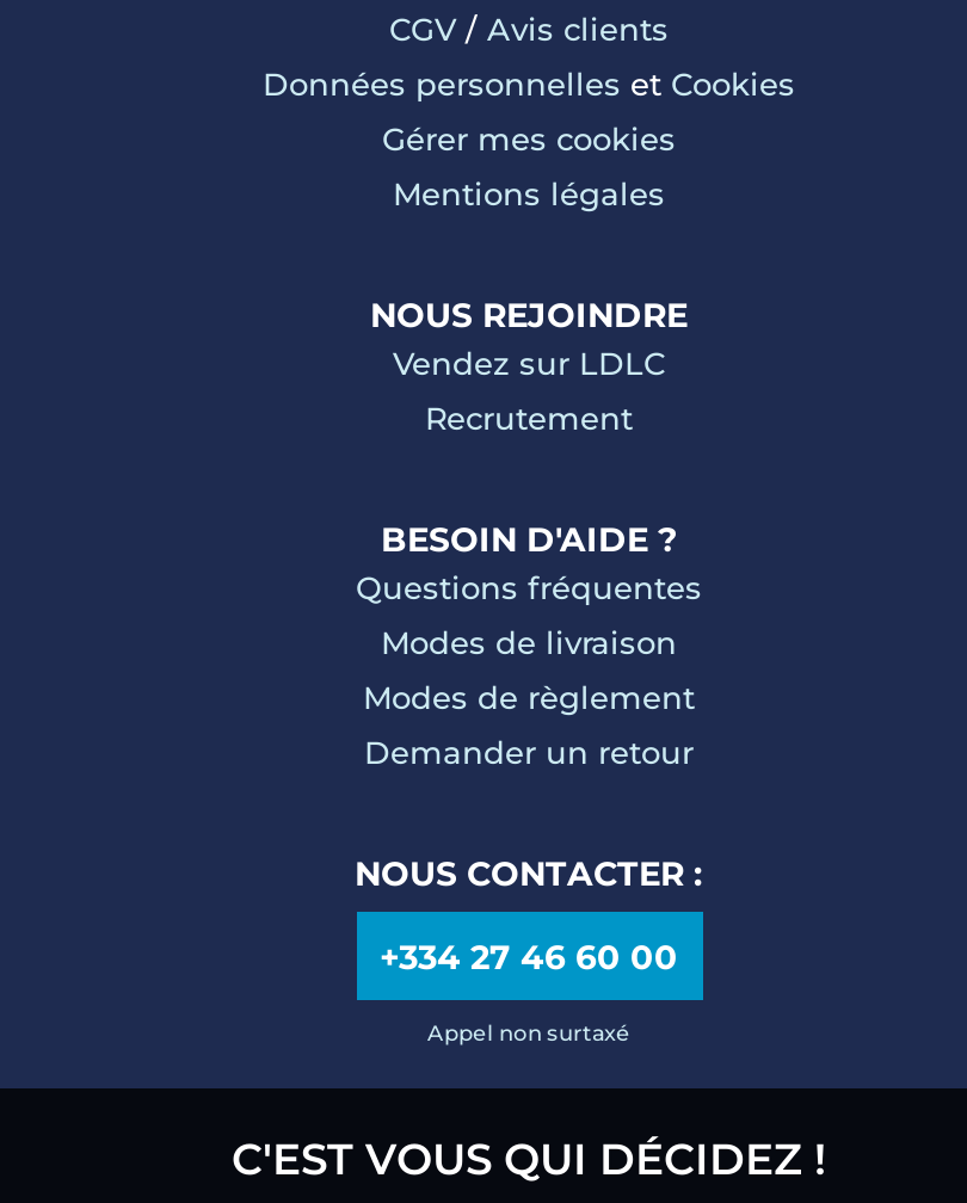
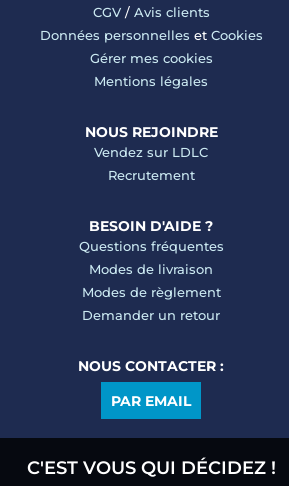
[380,936,678,1046] +334 27 46 60 00 | Appel non surtaxé -> [111,392,191,410] PAR EMAIL

